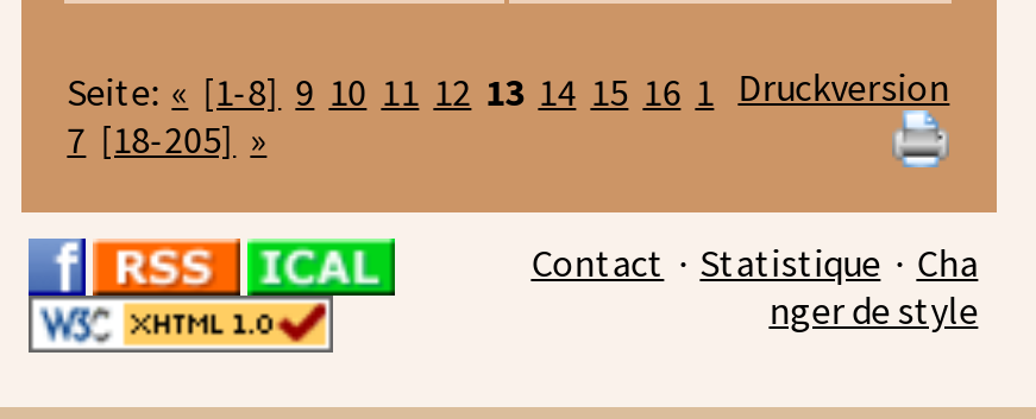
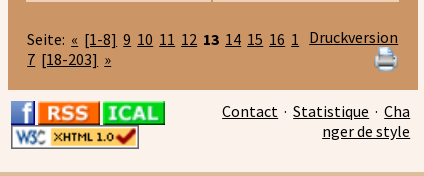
[67,115,267,163] 7 [18-205] » -> [27,49,111,69] 7 [18-203] »

